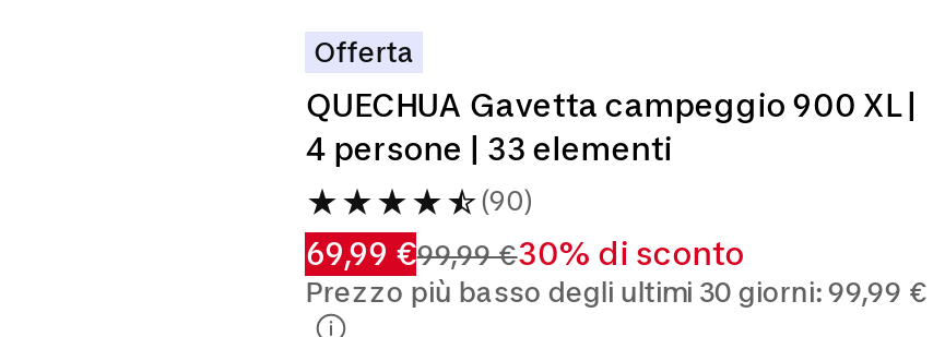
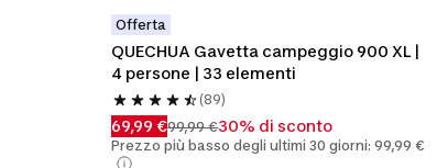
[480,184,533,217] (90) -> [200,91,226,108] (89)

